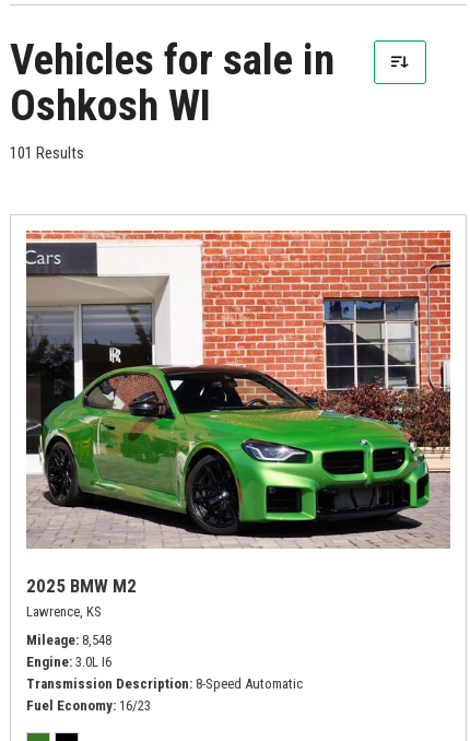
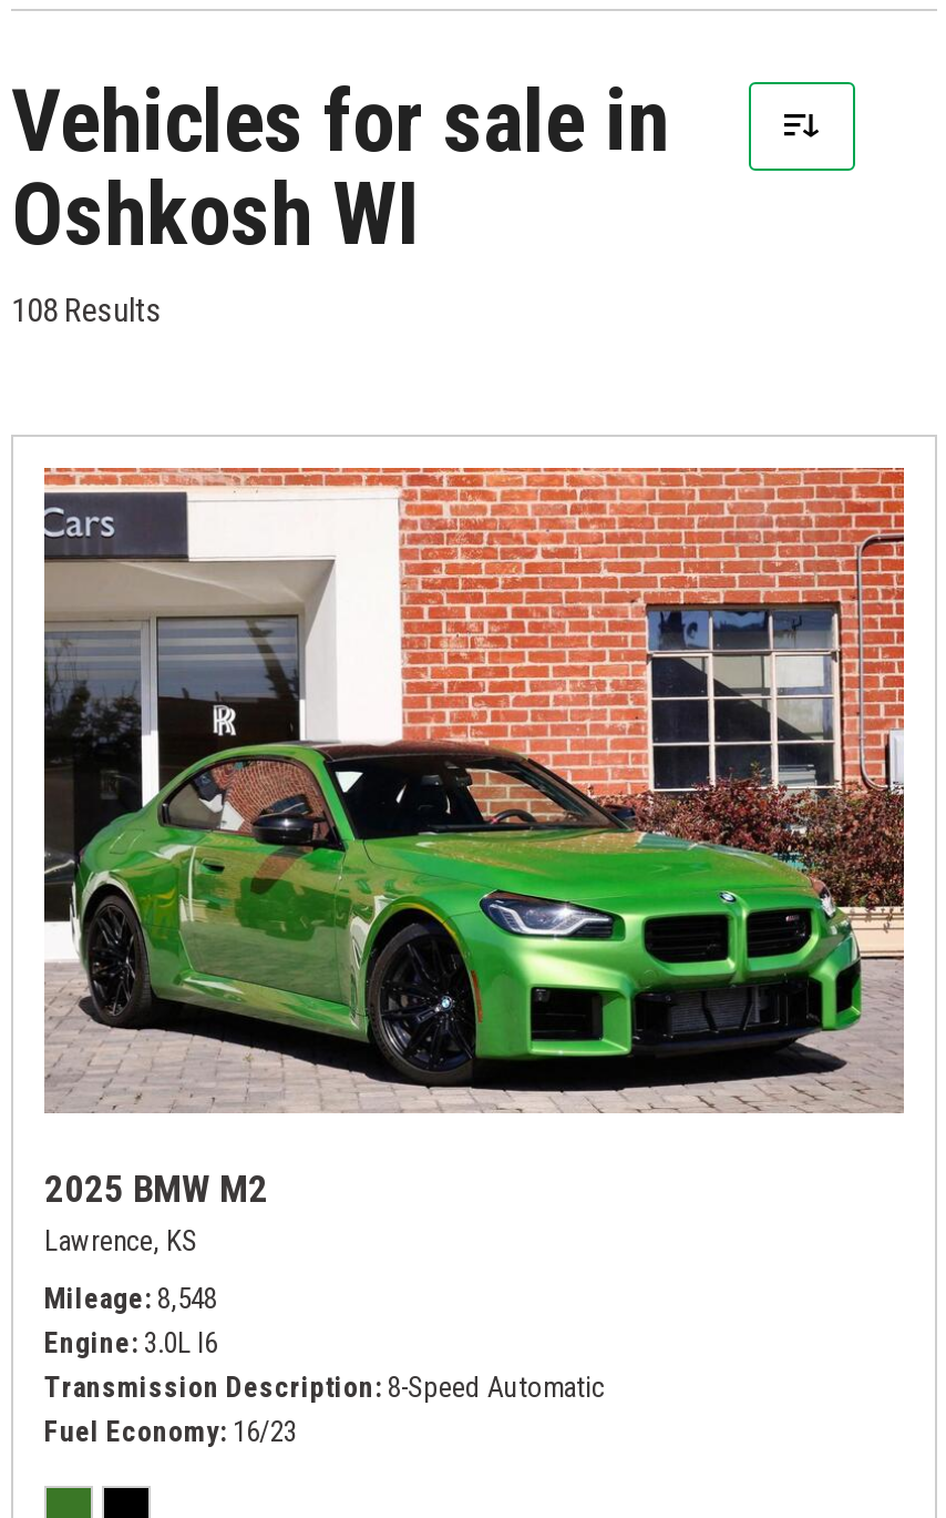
[10,143,84,163] 101 Results -> [11,291,162,330] 108 Results

